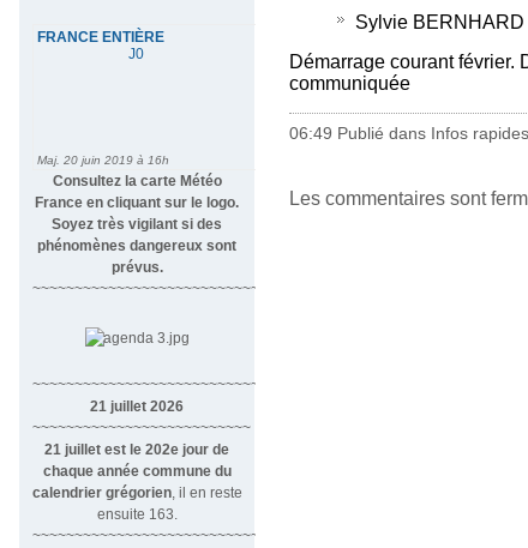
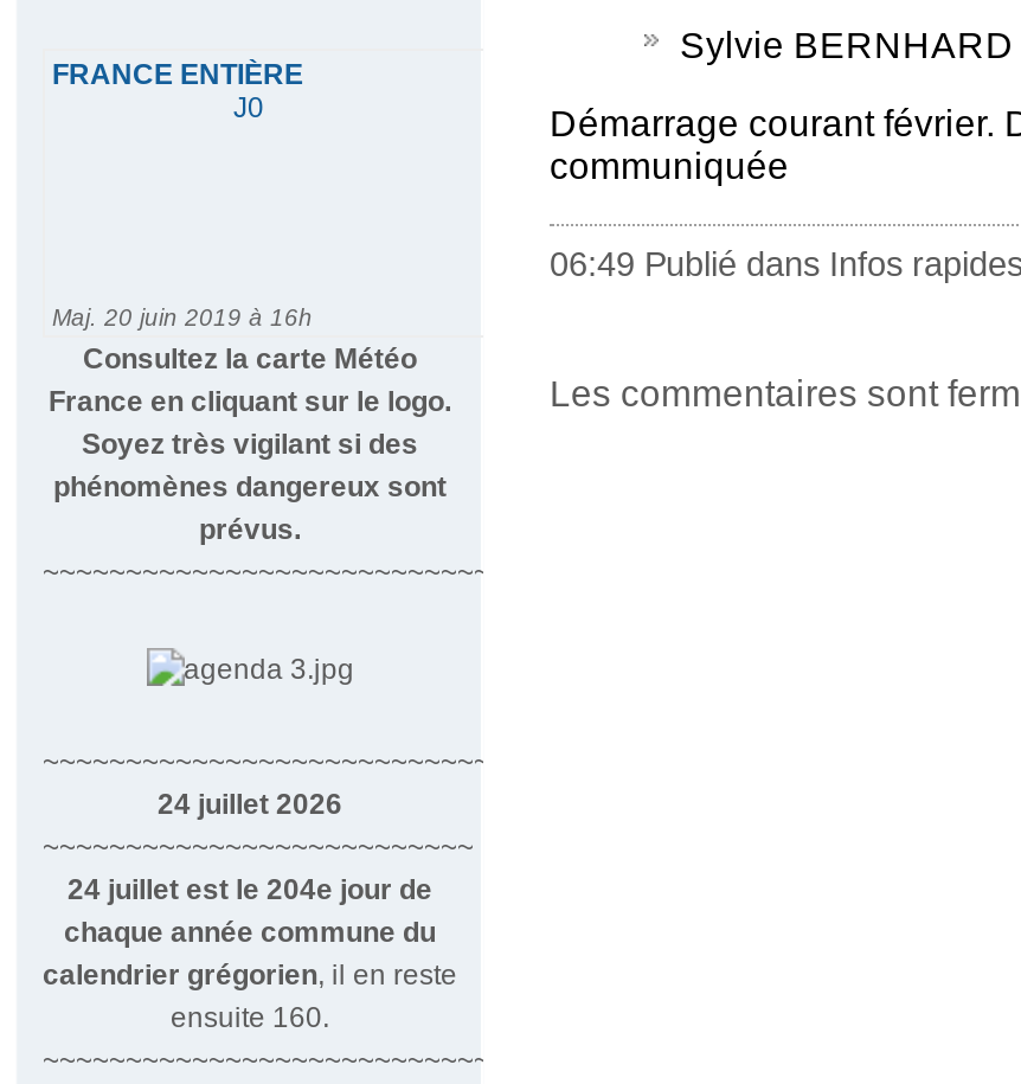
[91,398,184,414] 21 juillet 2026 -> [158,787,342,820] 24 juillet 2026
[45,441,230,458] 21 juillet est le 202e jour de -> [68,872,432,905] 24 juillet est le 204e jour de
[97,506,178,522] ensuite 163. -> [171,1000,329,1033] ensuite 160.

